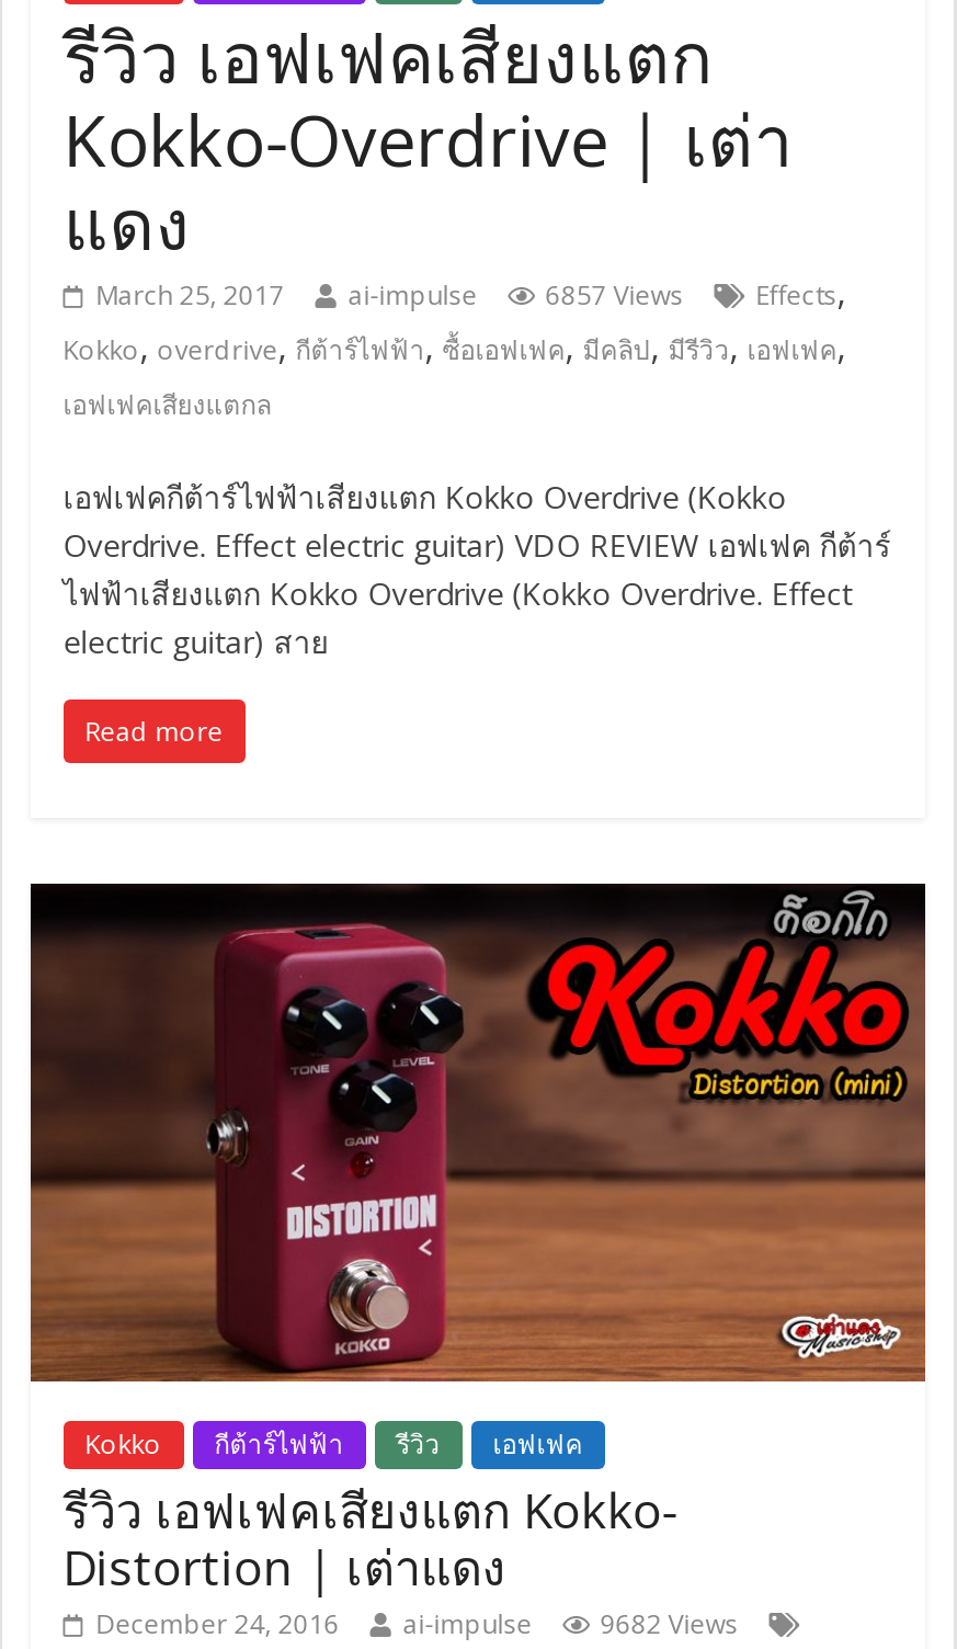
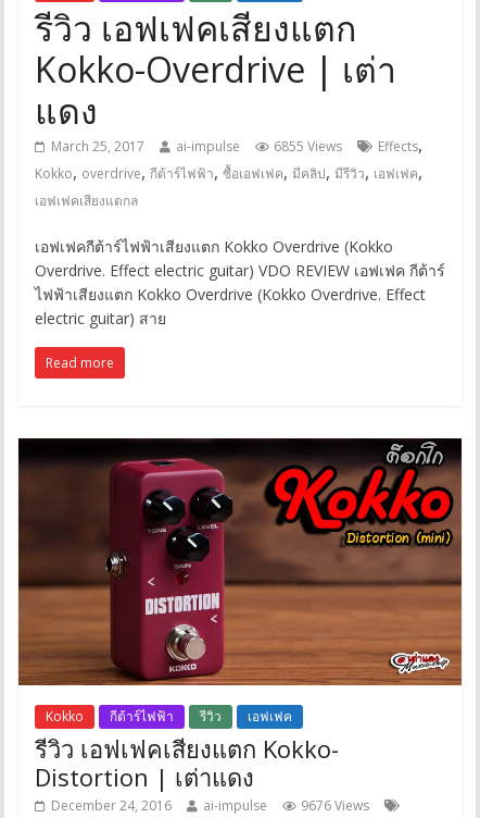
[96,268,846,316] March 25, 2017 ai-impulse 6857 Views Effects, -> [51,133,422,157] March 25, 2017 ai-impulse 6855 Views Effects,
[96,1606,738,1643] December 24, 2016 ai-impulse 9682 Views -> [51,797,369,815] December 24, 2016 ai-impulse 9676 Views

